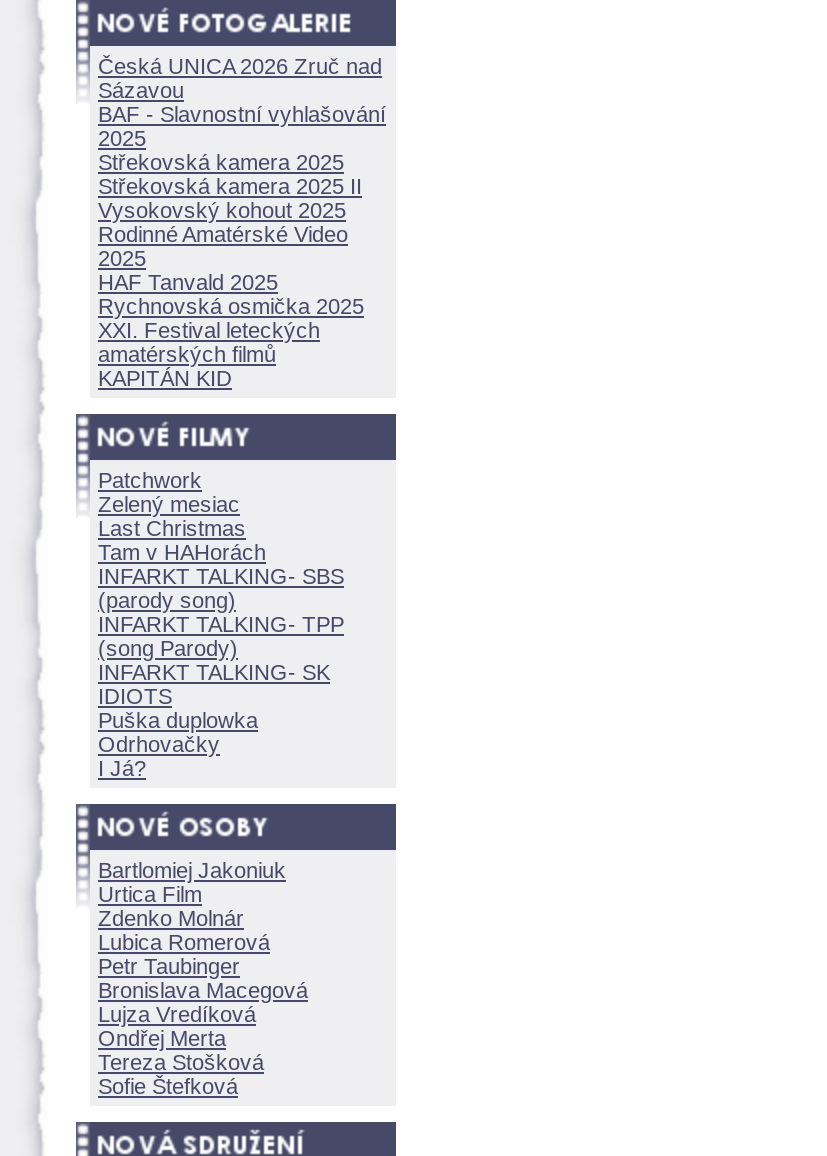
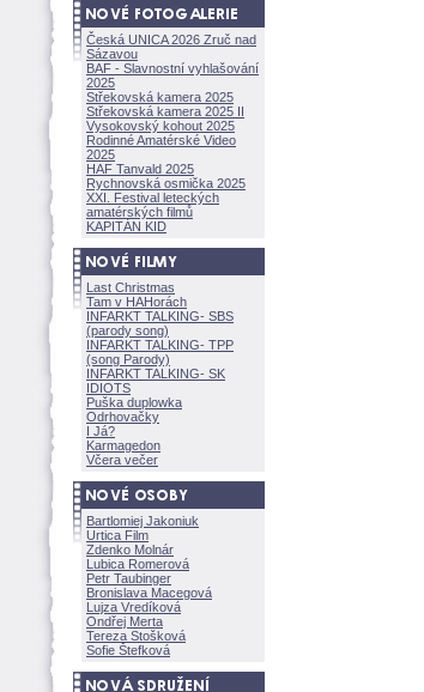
[98,468,240,516] Patchwork | Zelený mesiac -> none
moved [98,516,344,780] -> [86,280,234,438]: Last Christmas | Tam v HAHorách | INFARKT TALKING- SBS | ... | Odrhovačky | I Já?
none -> [86,438,160,467] Karmagedon | Včera večer

